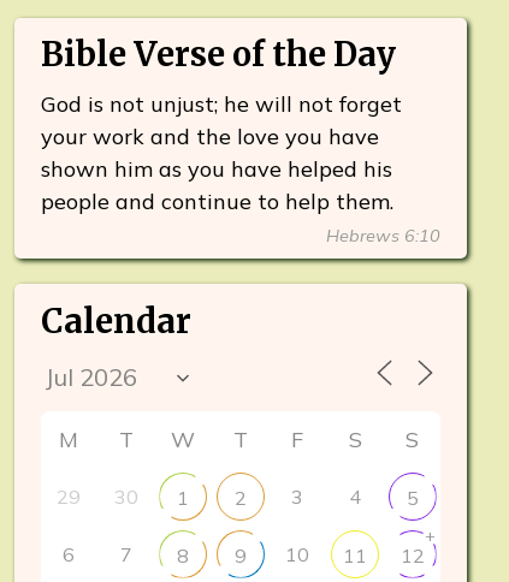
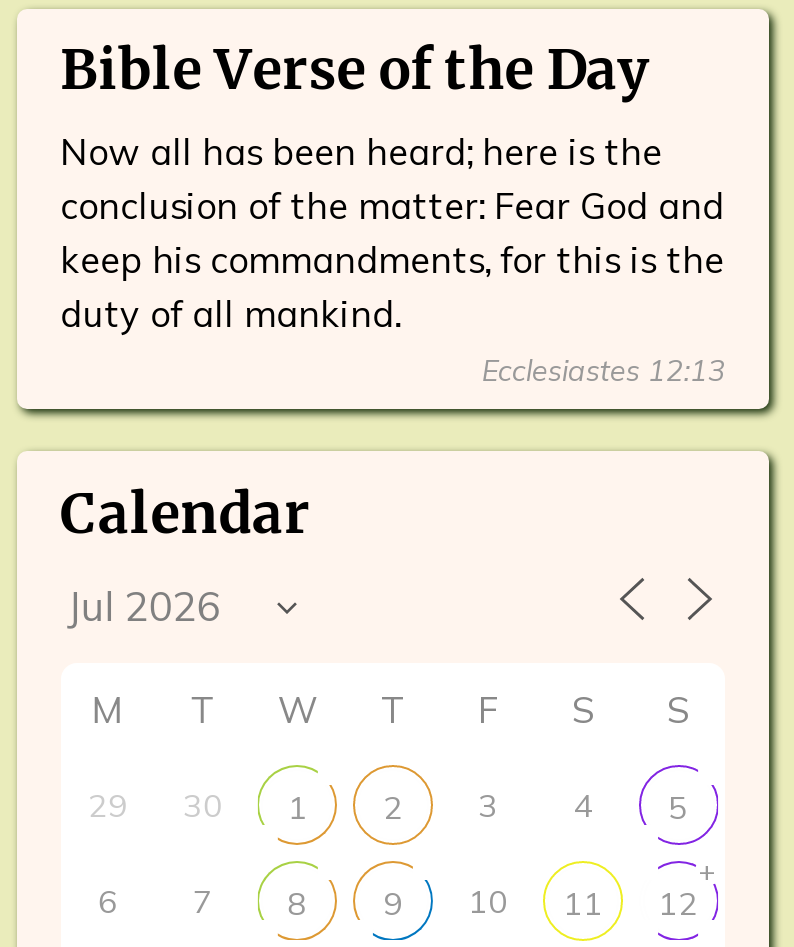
[40,90,441,246] God is not unjust; he will not forget | your work and the love you have | shown him as you have helped his | people and continue to help them. | Hebrews 6:10 -> [60,128,726,388] Now all has been heard; here is the | conclusion of the matter: Fear God and | keep his commandments, for this is the | duty of all mankind. | Ecclesiastes 12:13

